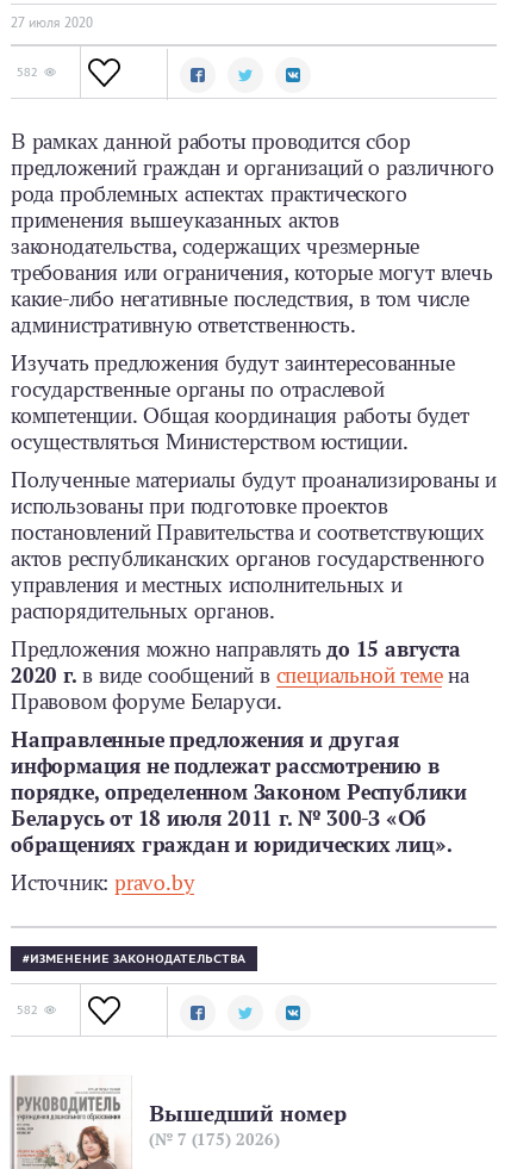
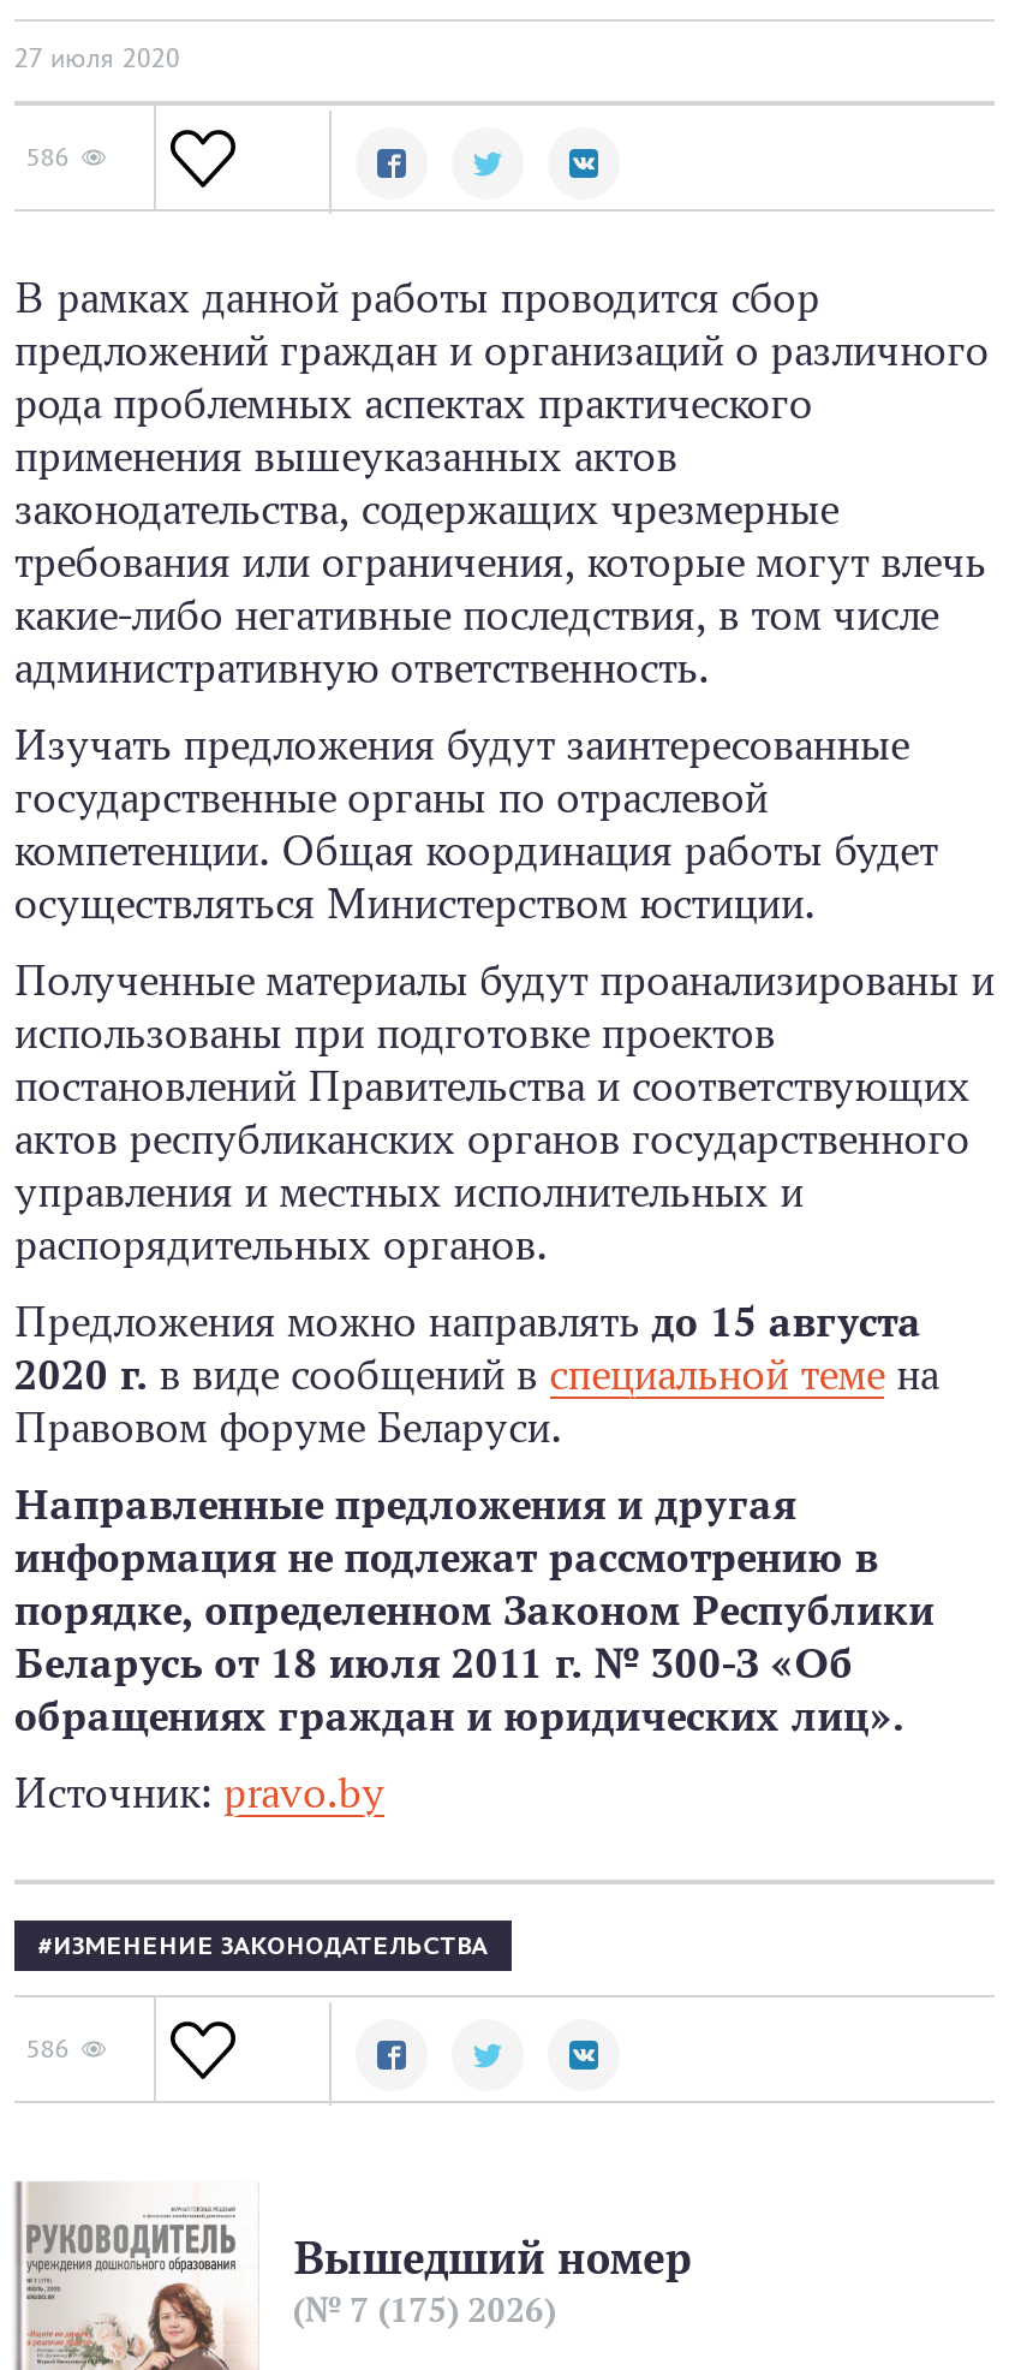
[17,64,38,79] 582 -> [26,142,70,171] 586
[17,1002,38,1016] 582 -> [26,2033,70,2062] 586

